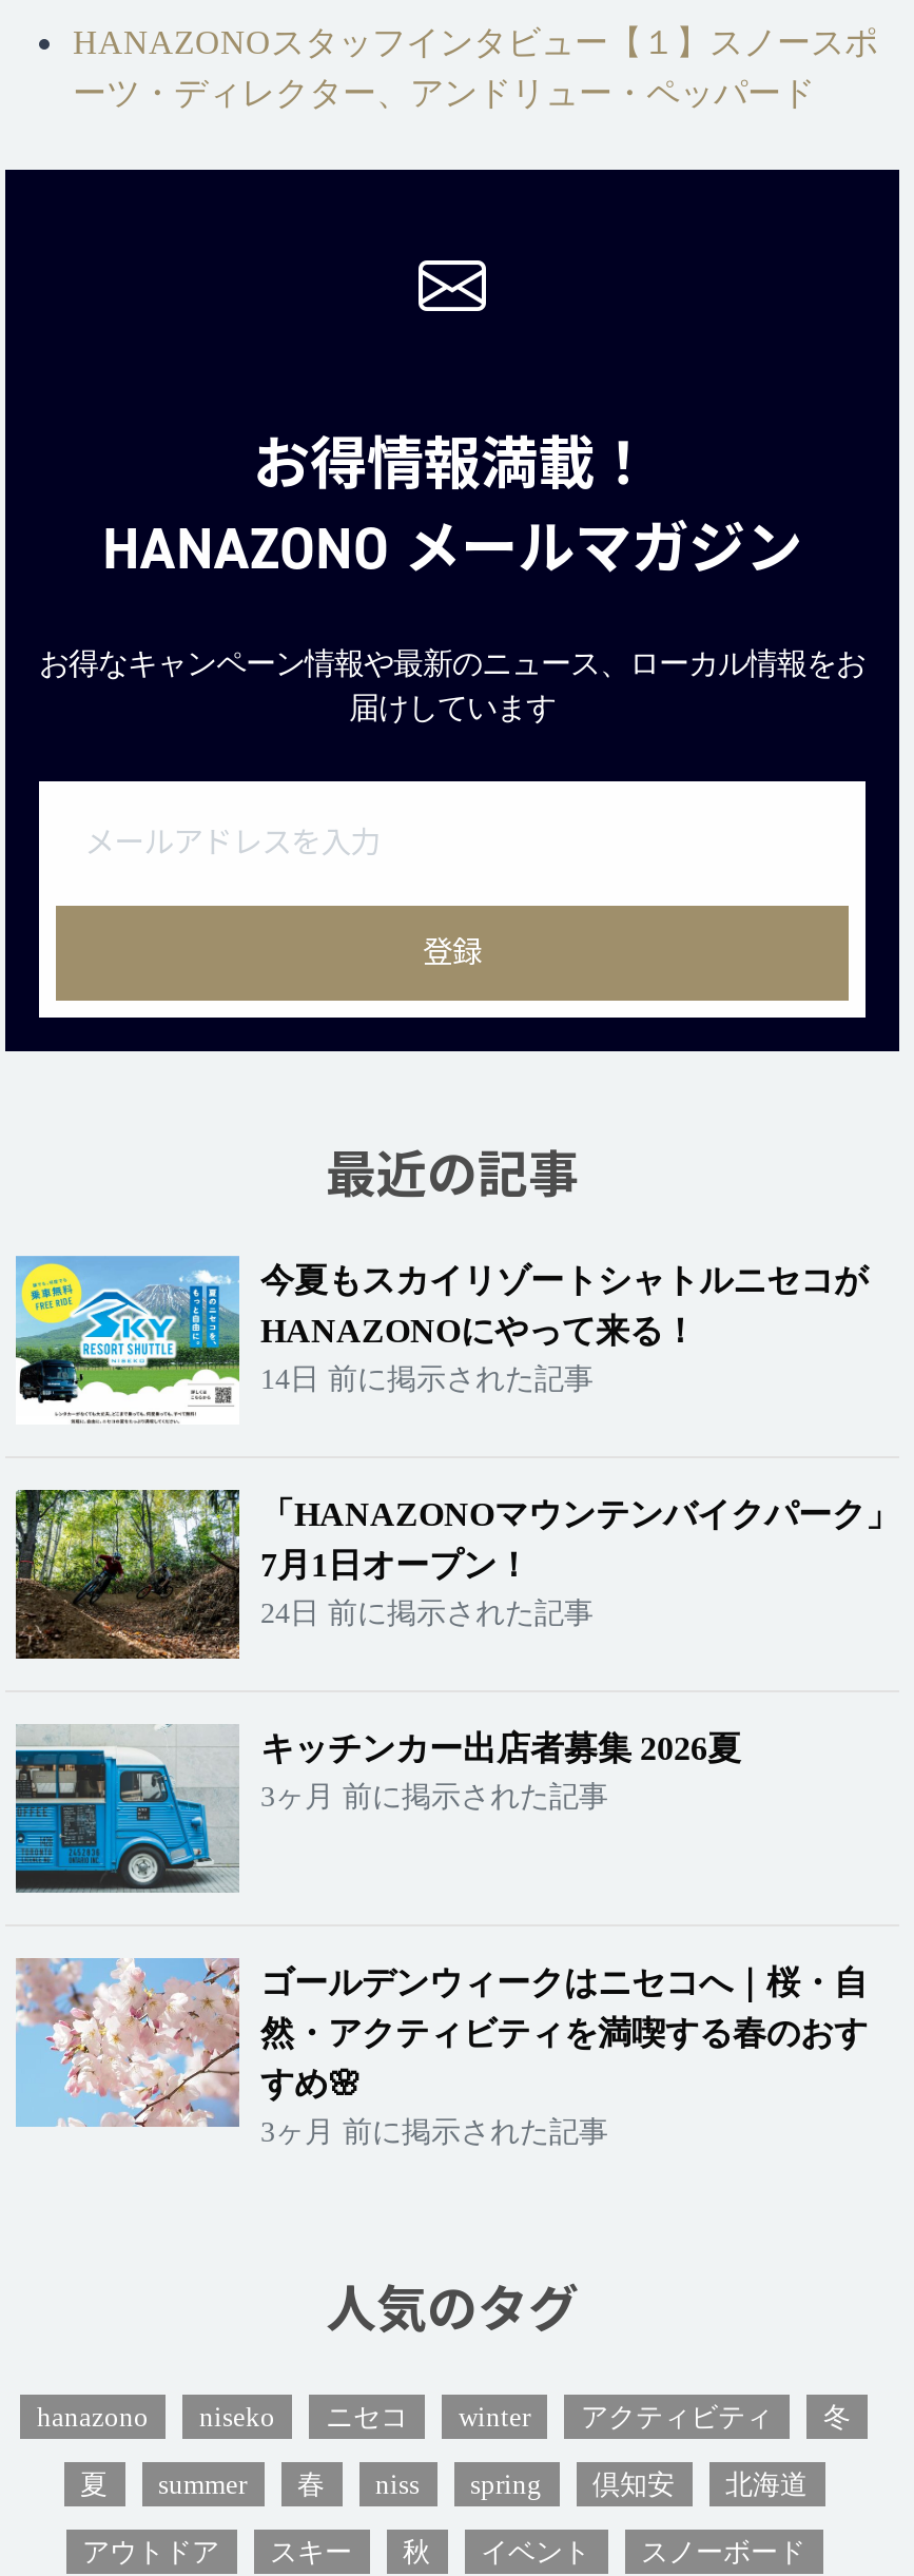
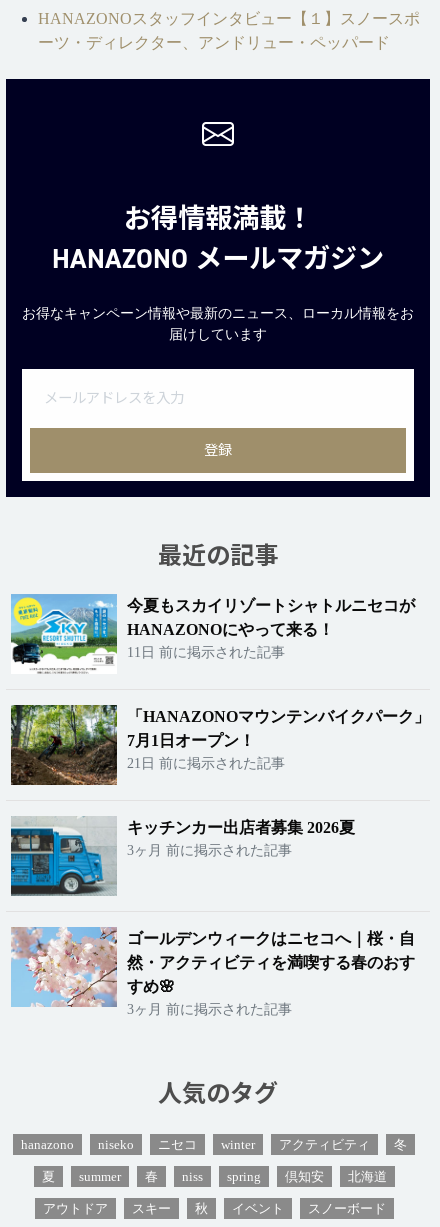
[260,1363,594,1394] 14日 前に掲示された記事 -> [127,645,285,660] 11日 前に掲示された記事
[260,1597,594,1628] 24日 前に掲示された記事 -> [127,756,285,771] 21日 前に掲示された記事

